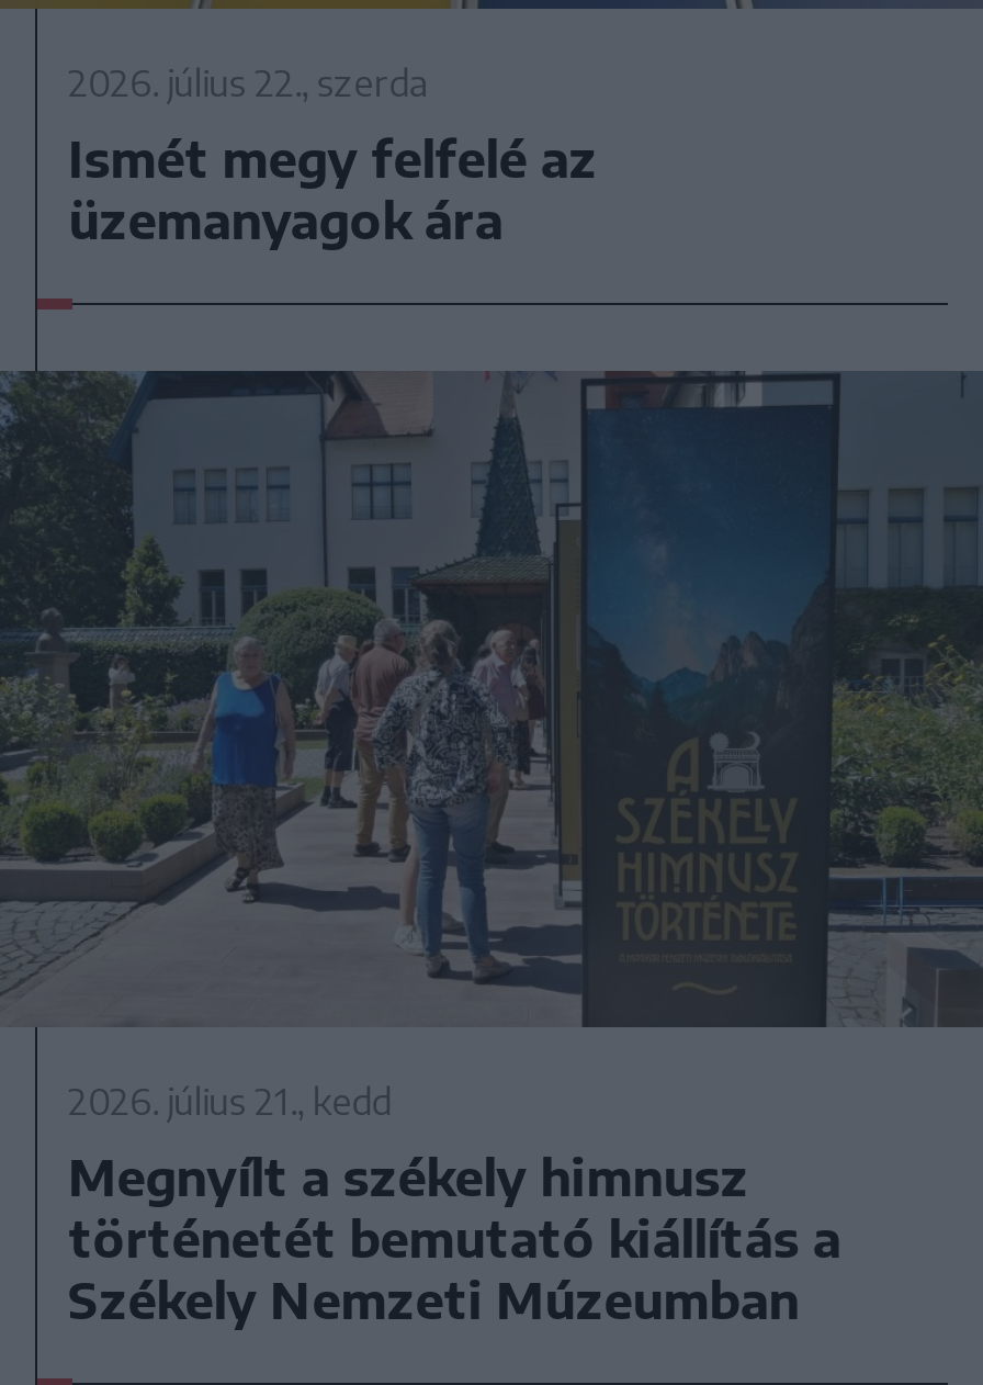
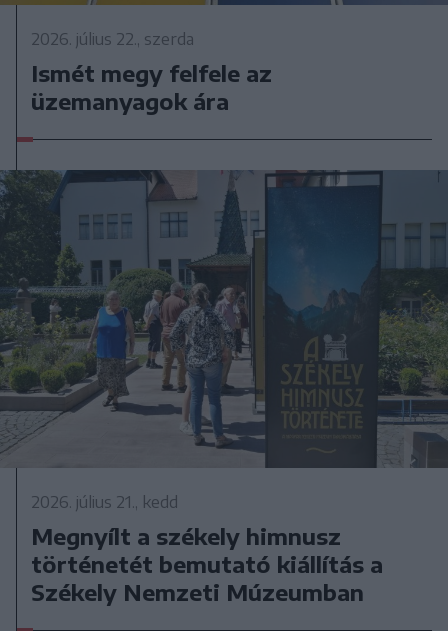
[68,128,597,190] Ismét megy felfelé az -> [31,58,272,86] Ismét megy felfele az

